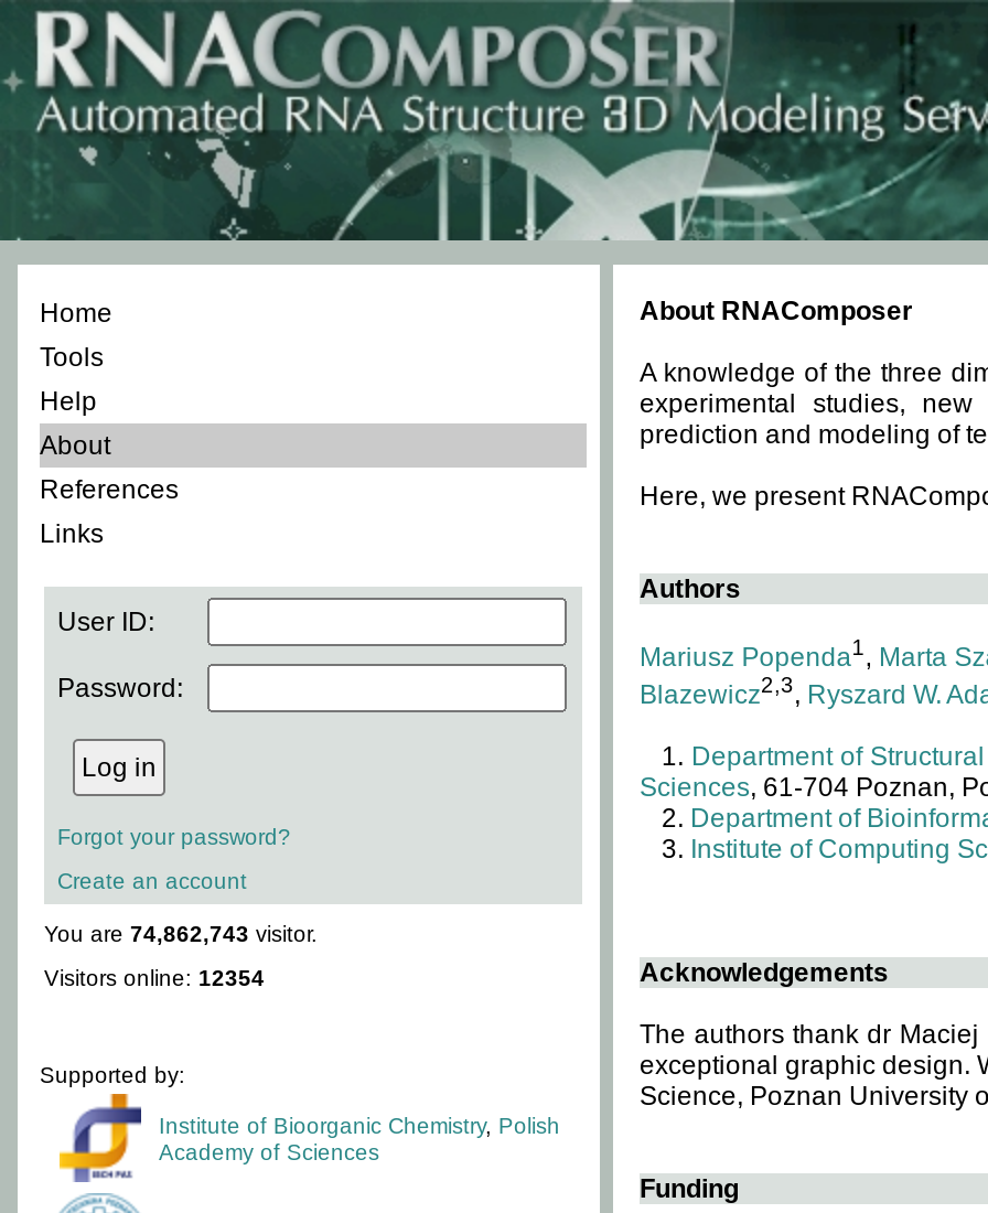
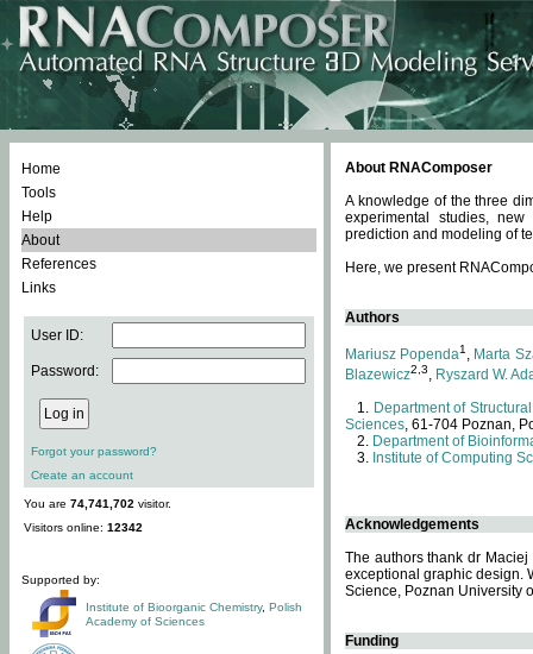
[44,922,318,946] You are 74,862,743 visitor. -> [24,497,171,510] You are 74,741,702 visitor.
[44,966,265,990] Visitors online: 12354 -> [24,521,143,534] Visitors online: 12342

